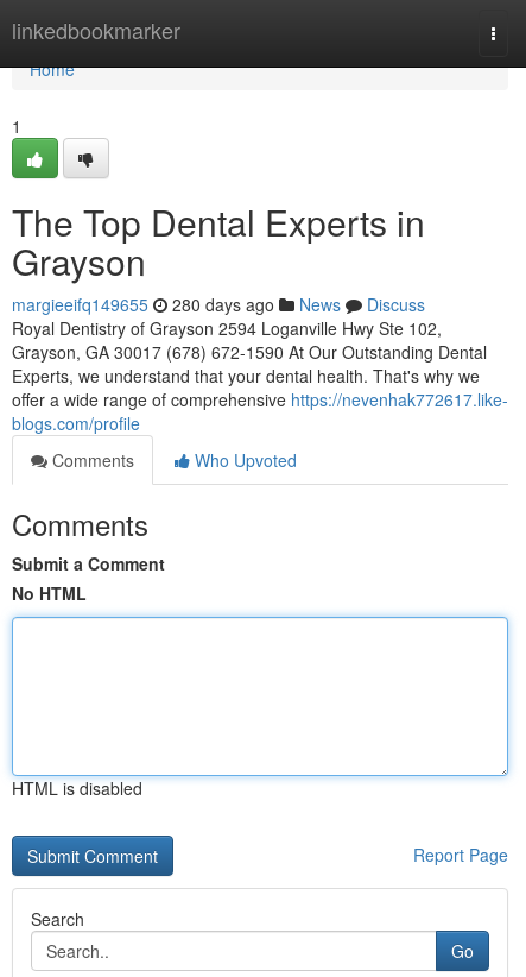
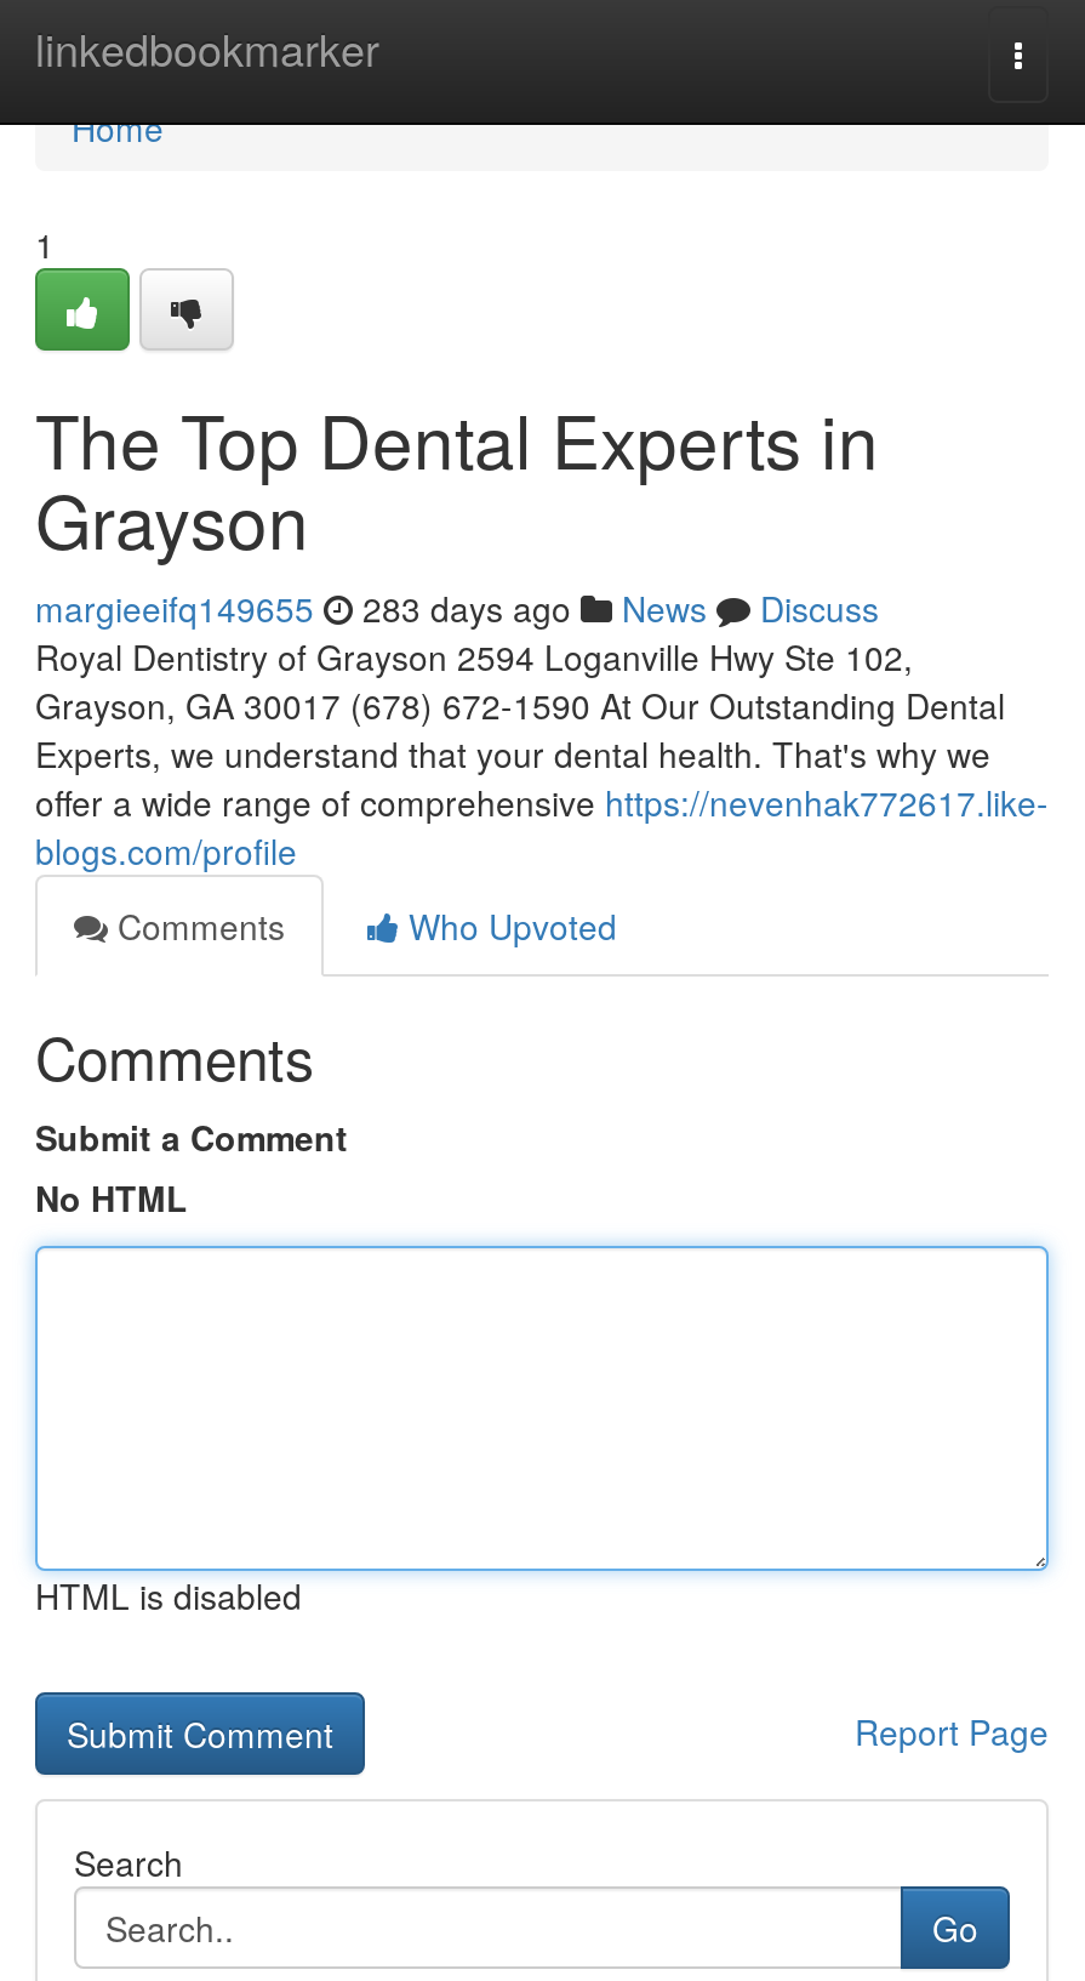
[12,292,425,316] margieeifq149655 280 days ago News Discuss -> [35,584,879,632] margieeifq149655 283 days ago News Discuss

